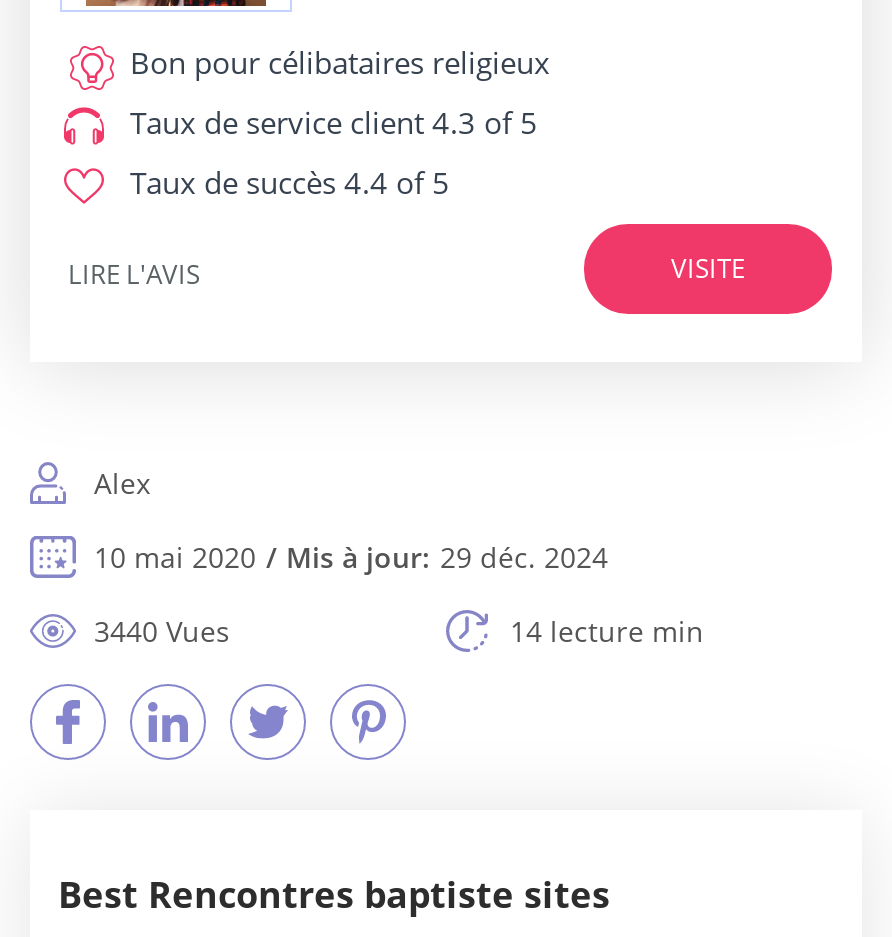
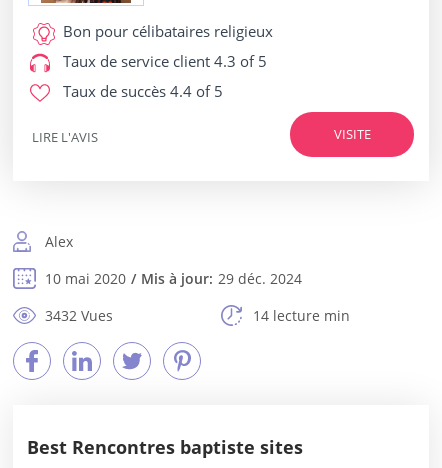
[94,612,230,650] 3440 Vues -> [45,306,113,325] 3432 Vues

